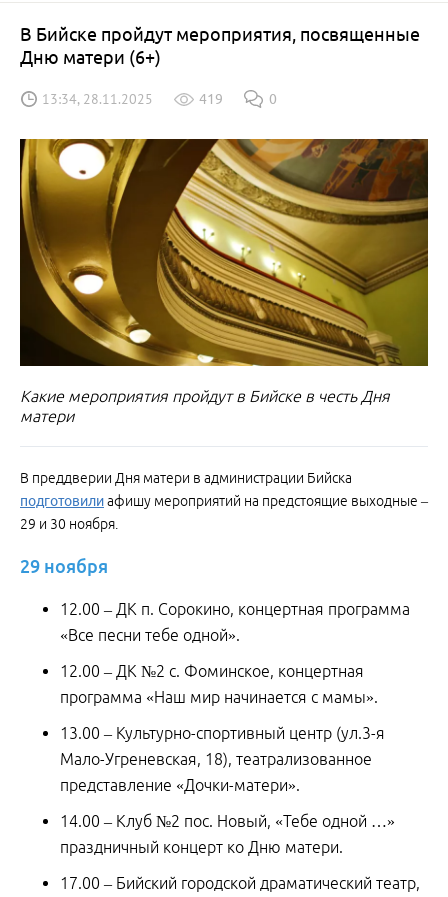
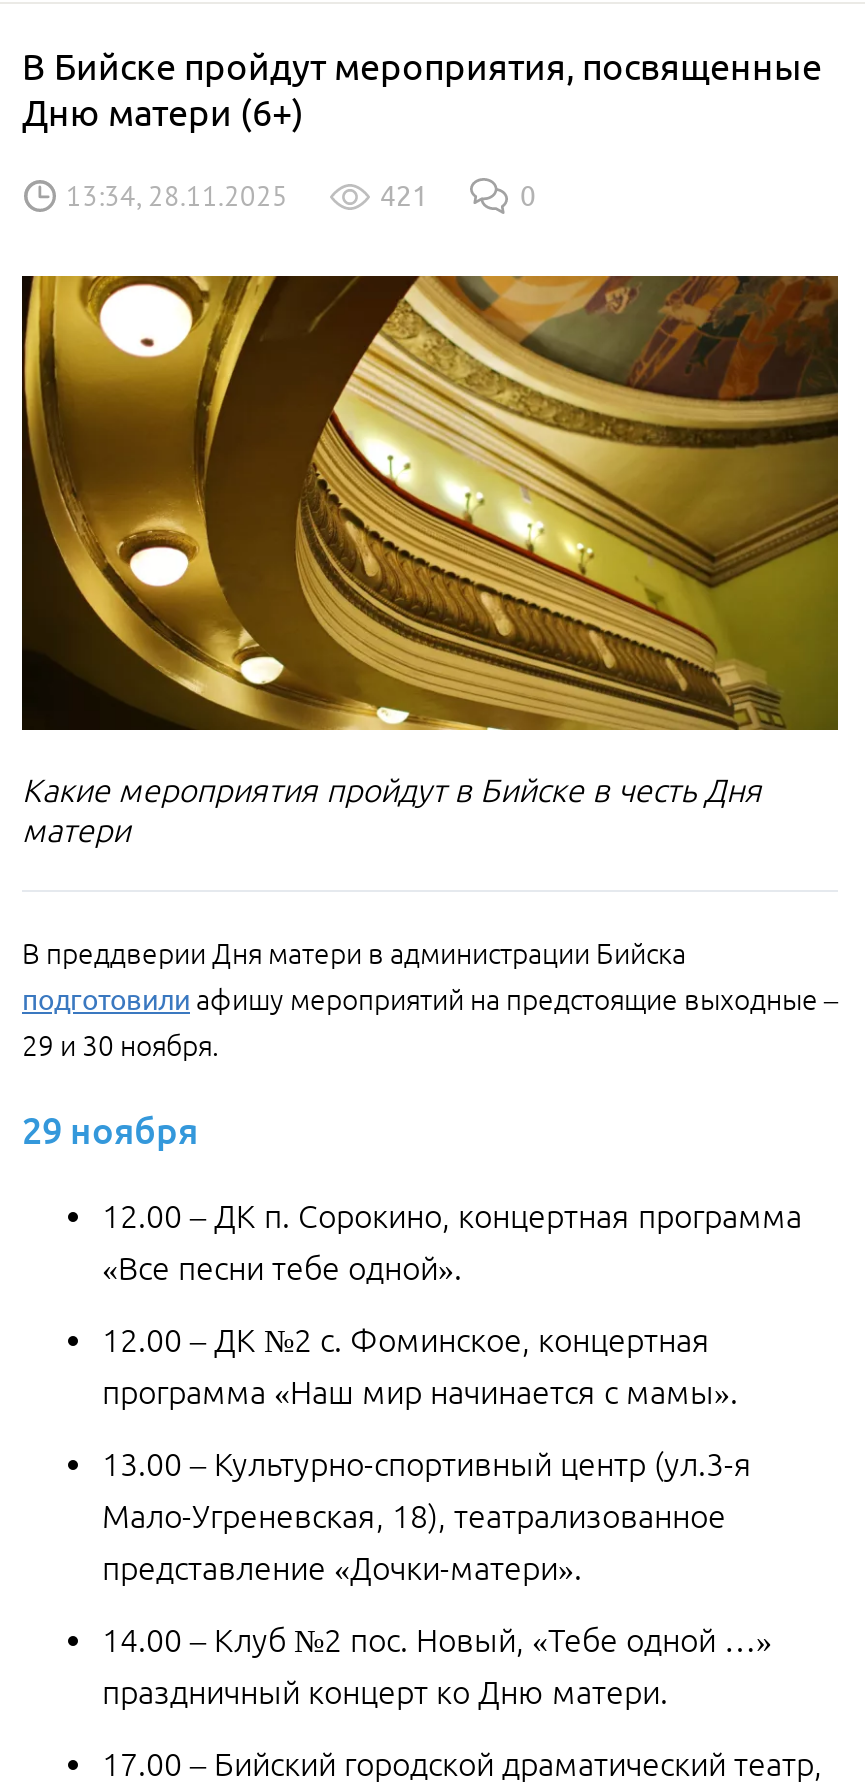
[199,91,223,107] 419 -> [380,180,428,212] 421

